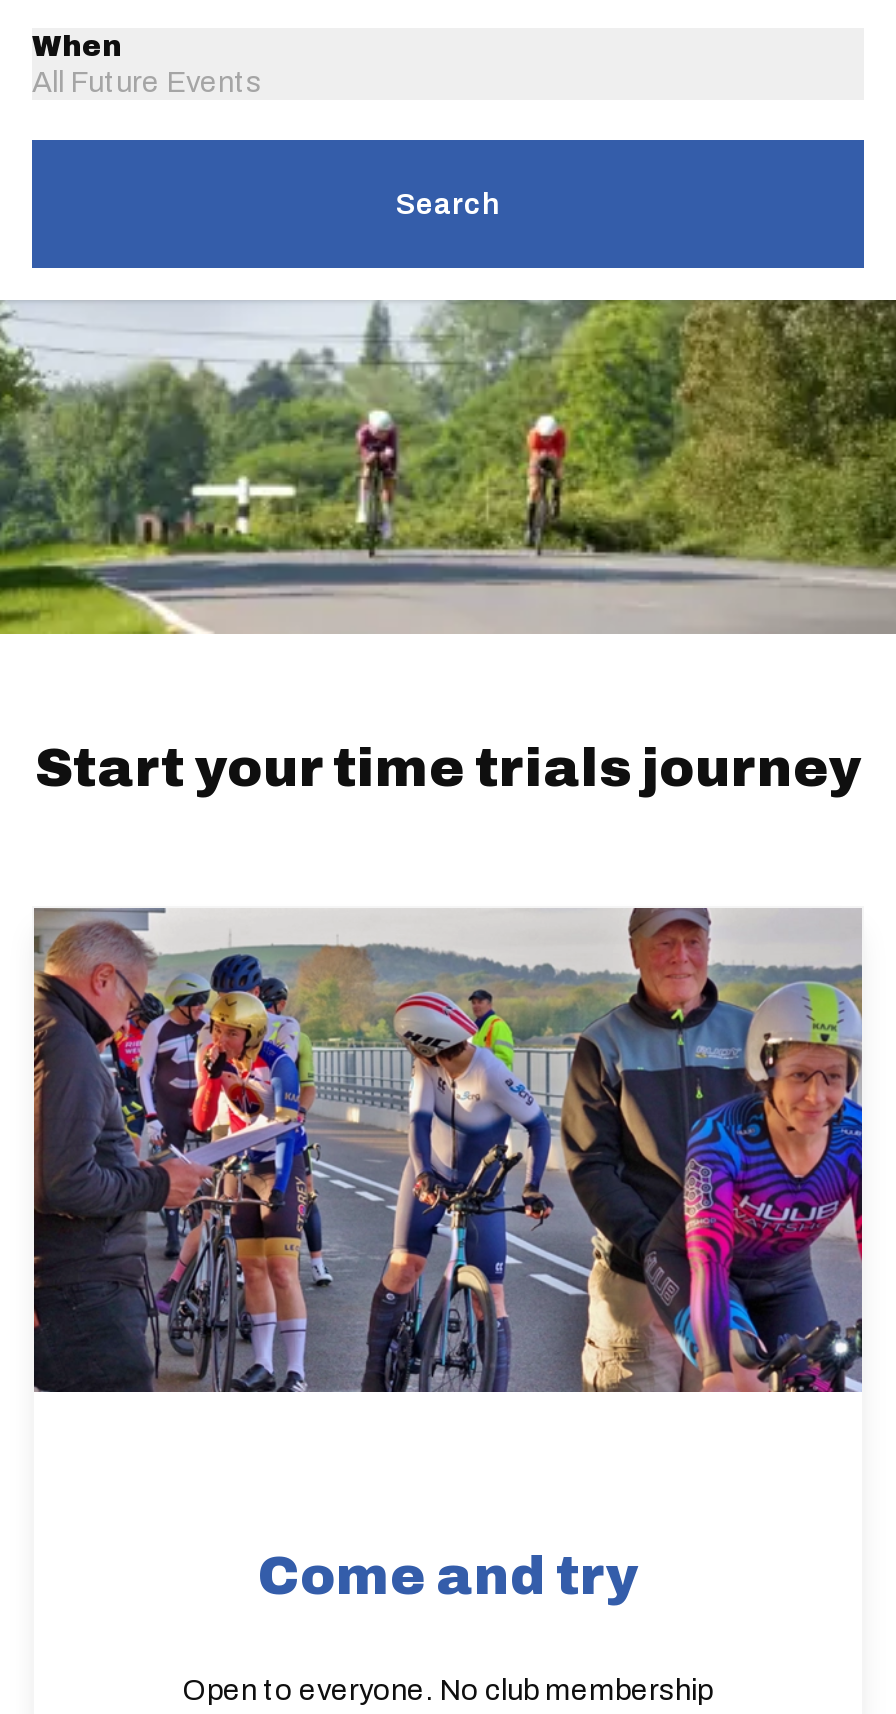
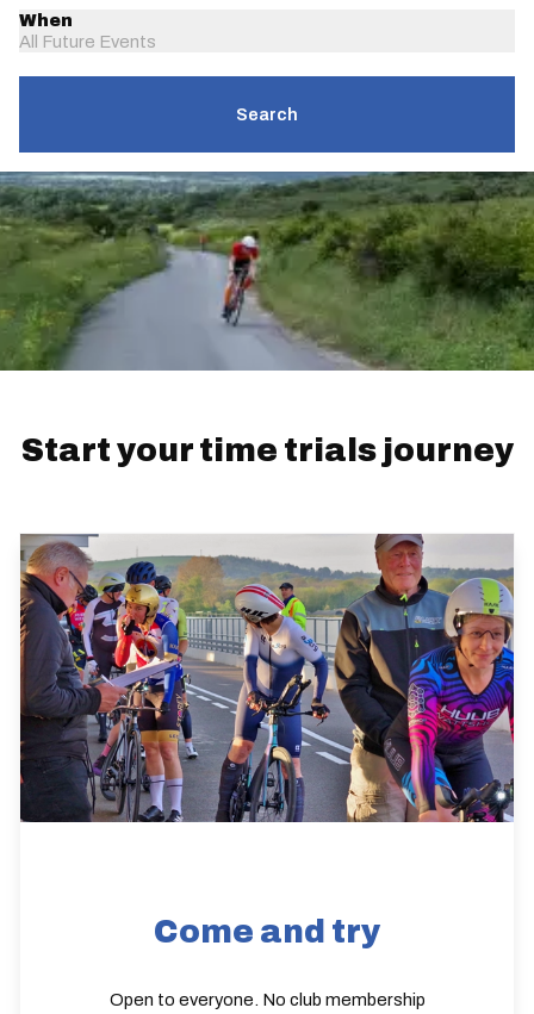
[6,298,890,636] [image] -> [4,170,530,372] [image]

